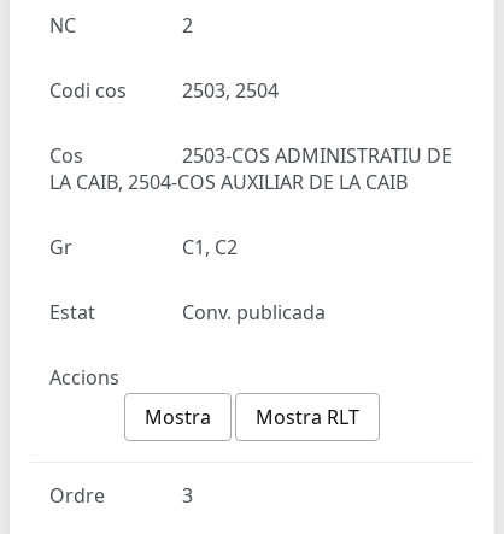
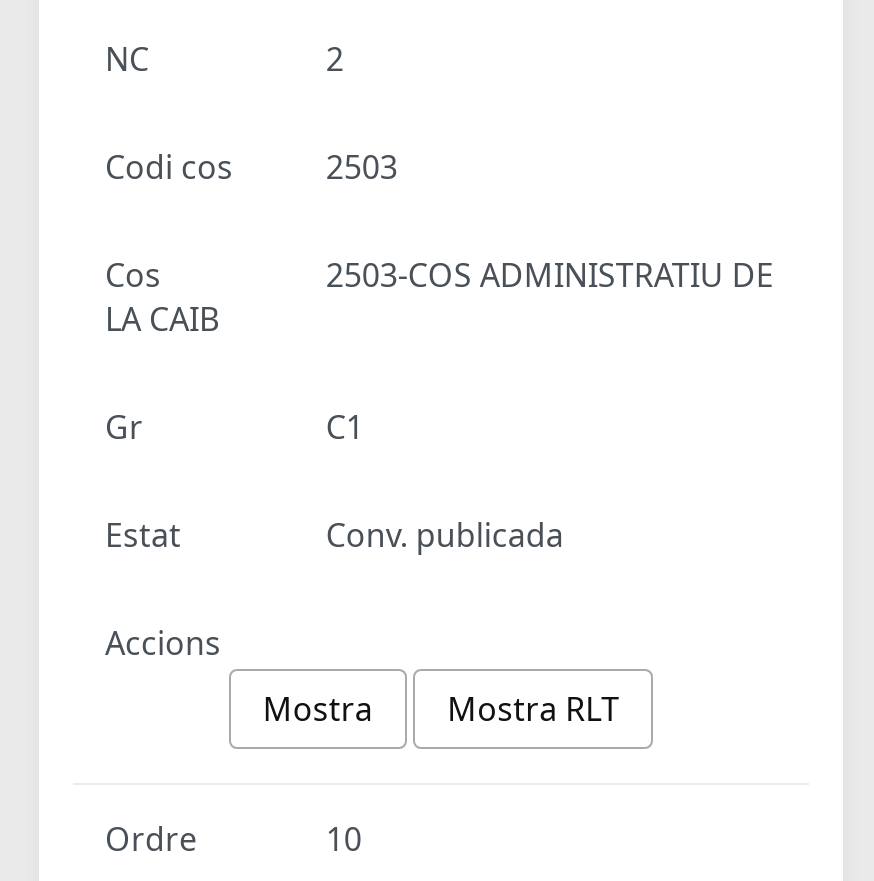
[183,77,279,104] 2503, 2504 -> [326,145,398,189] 2503
[49,169,408,195] LA CAIB, 2504-COS AUXILIAR DE LA CAIB -> [105,297,219,341] LA CAIB
[183,234,238,260] C1, C2 -> [326,405,364,449] C1
[183,482,193,509] 3 -> [326,817,362,861] 10

